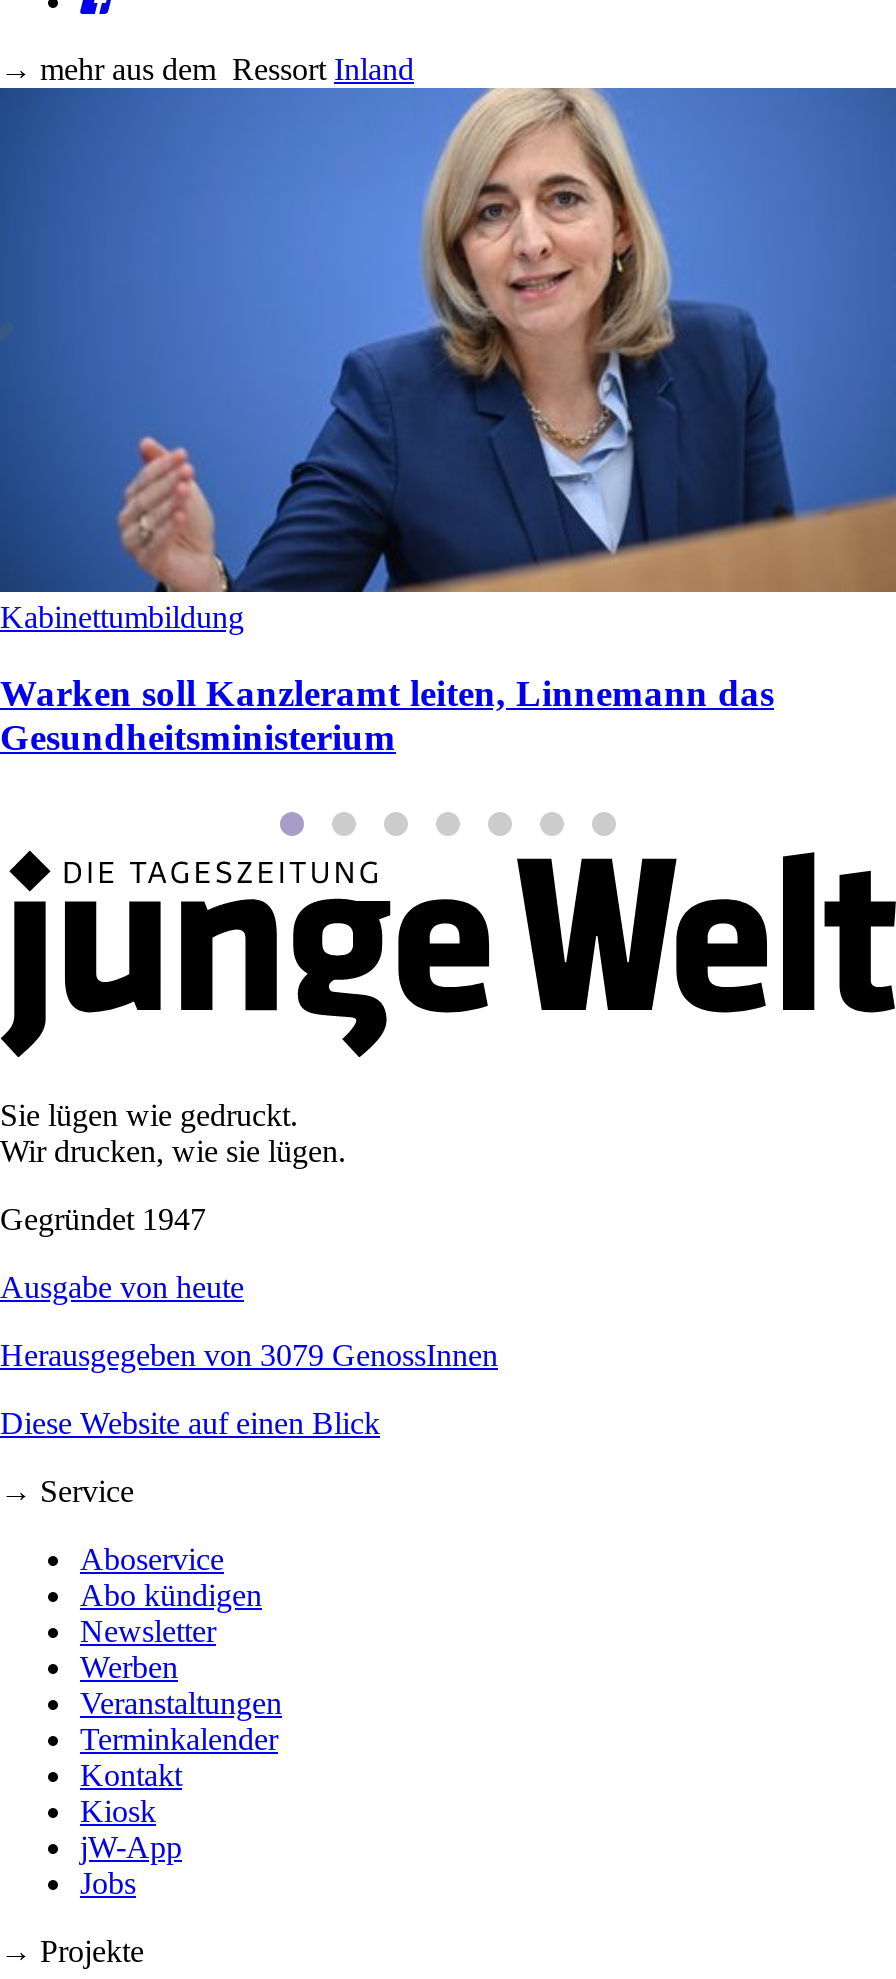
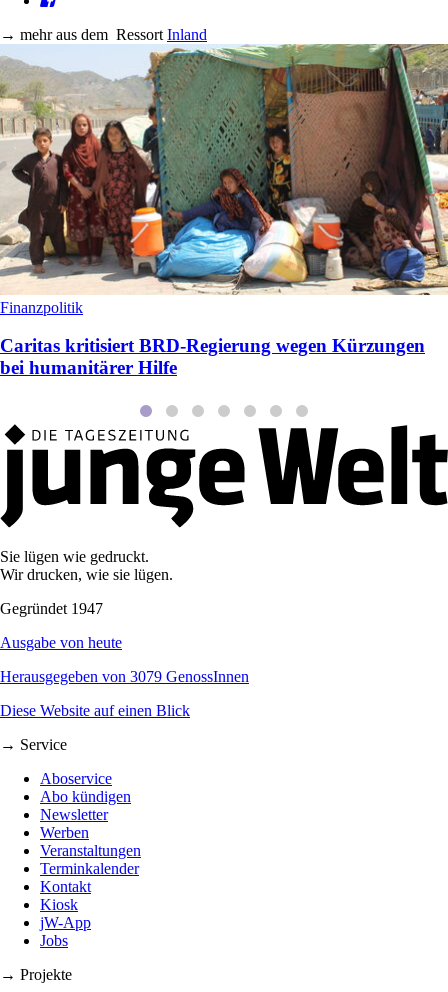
[0,86,890,633] [image] | Kabinettumbildung -> [0,43,445,316] [image] | Finanzpolitik
[0,673,774,759] Warken soll Kanzleramt leiten, Linnemann das | Gesundheitsministerium -> [0,335,425,378] Caritas kritisiert BRD-Regierung wegen Kürzungen | bei humanitärer Hilfe

